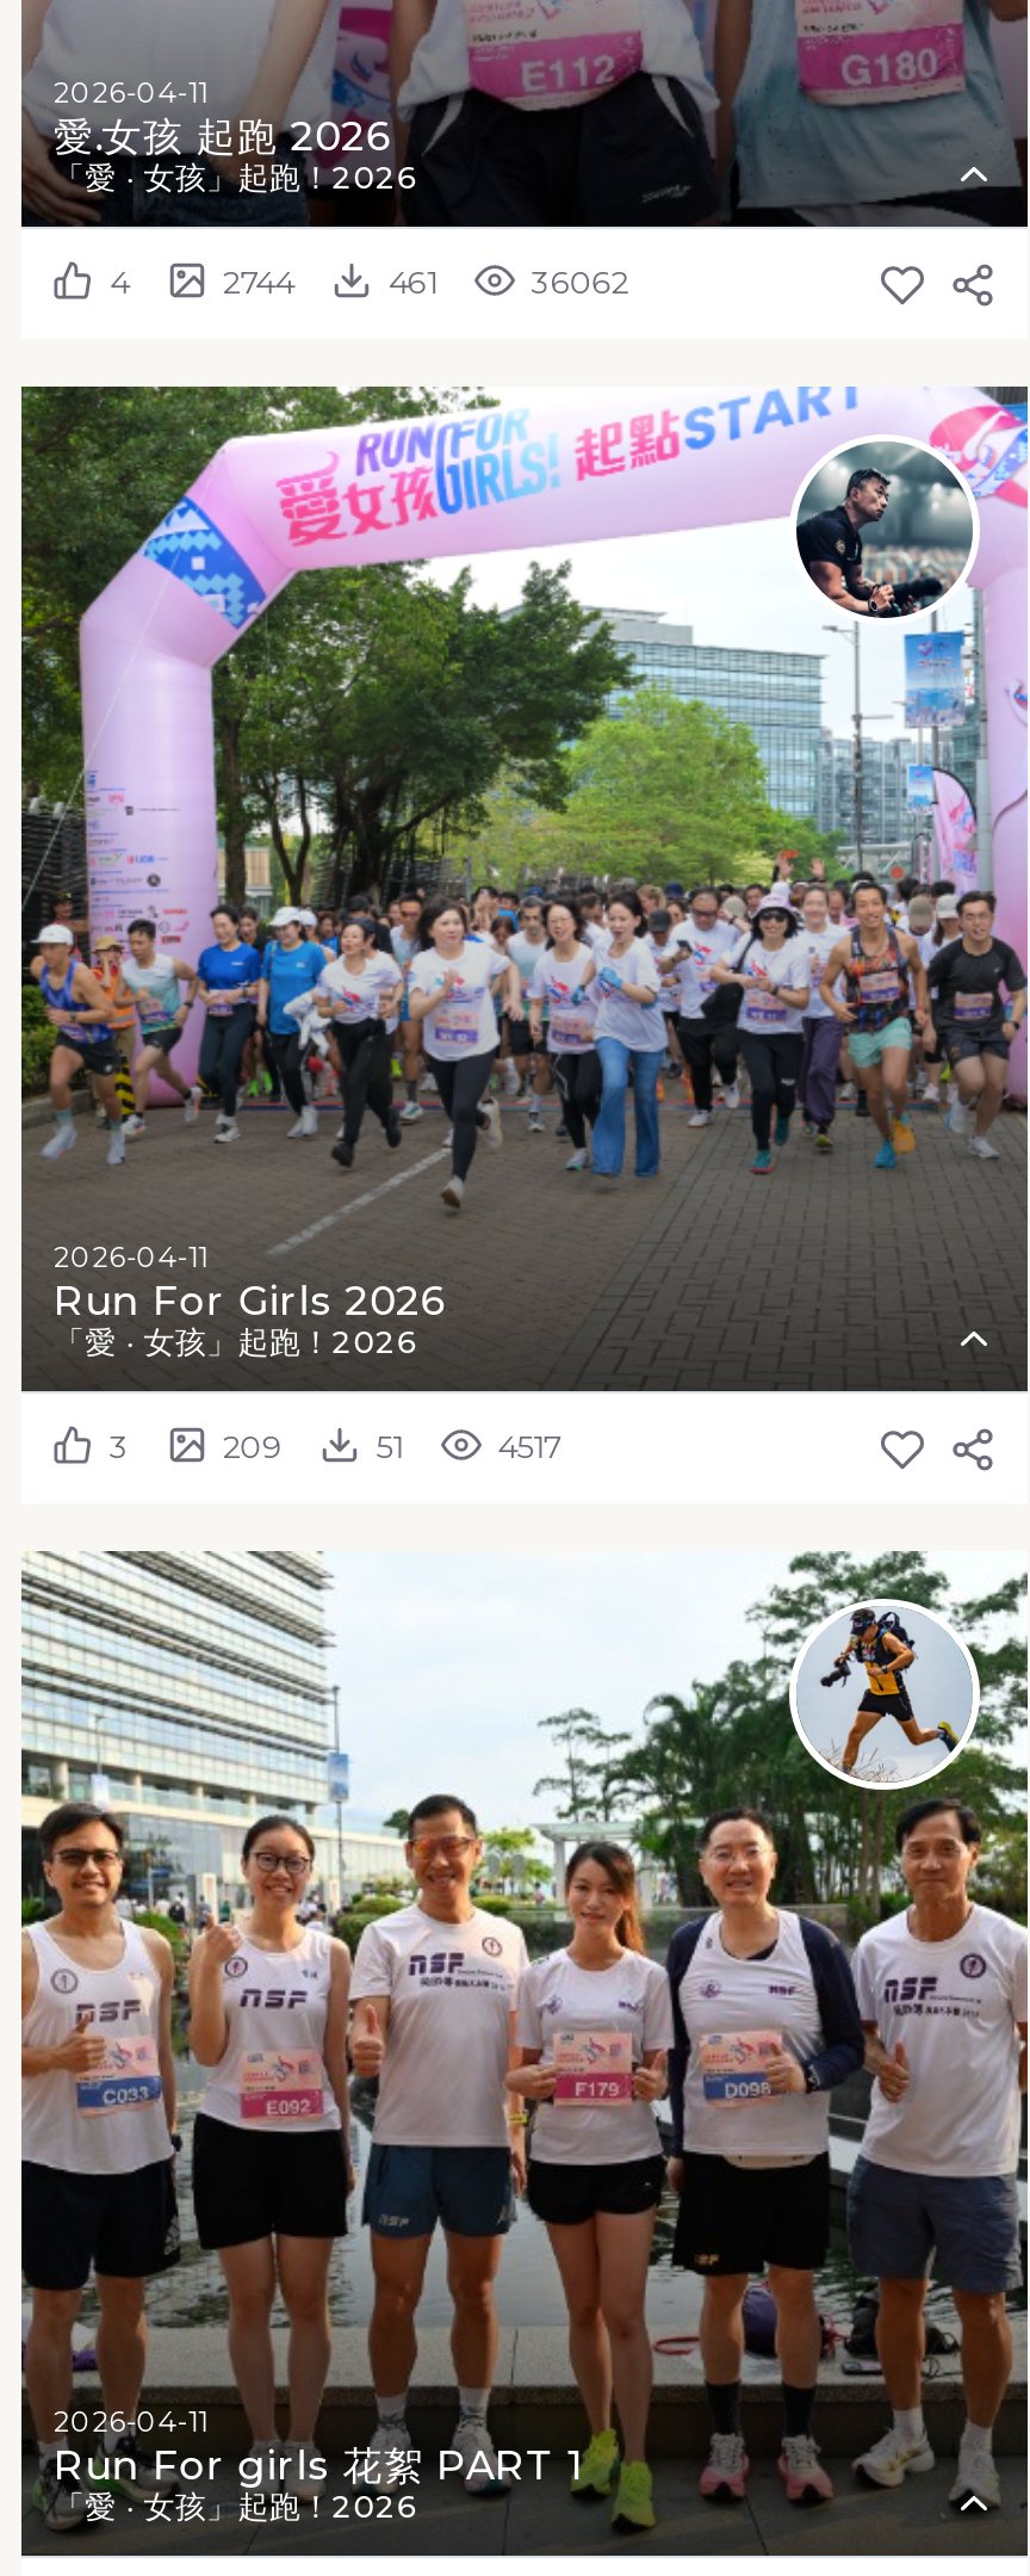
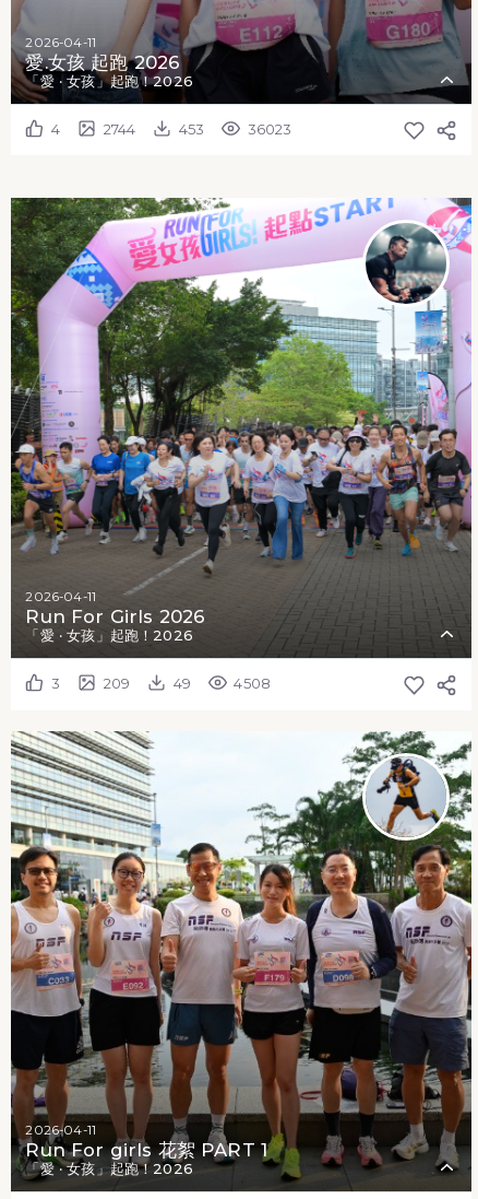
[388,262,444,300] 461 -> [179,120,208,138] 453
[531,262,628,300] 36062 -> [248,120,292,138] 36023
[376,1427,410,1465] 51 -> [173,675,194,692] 49
[497,1427,561,1465] 4517 -> [234,675,271,692] 4508

